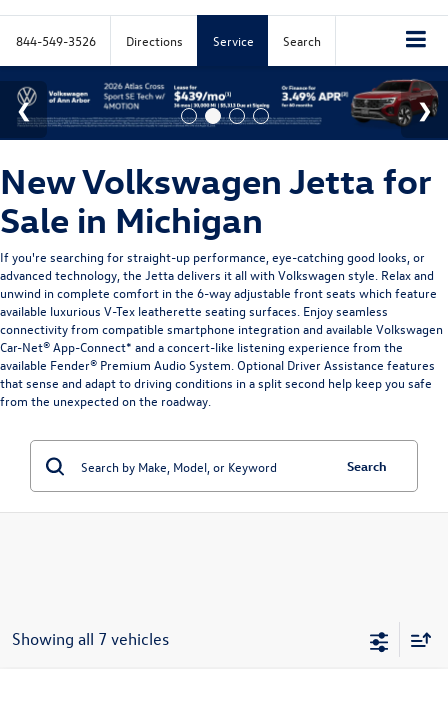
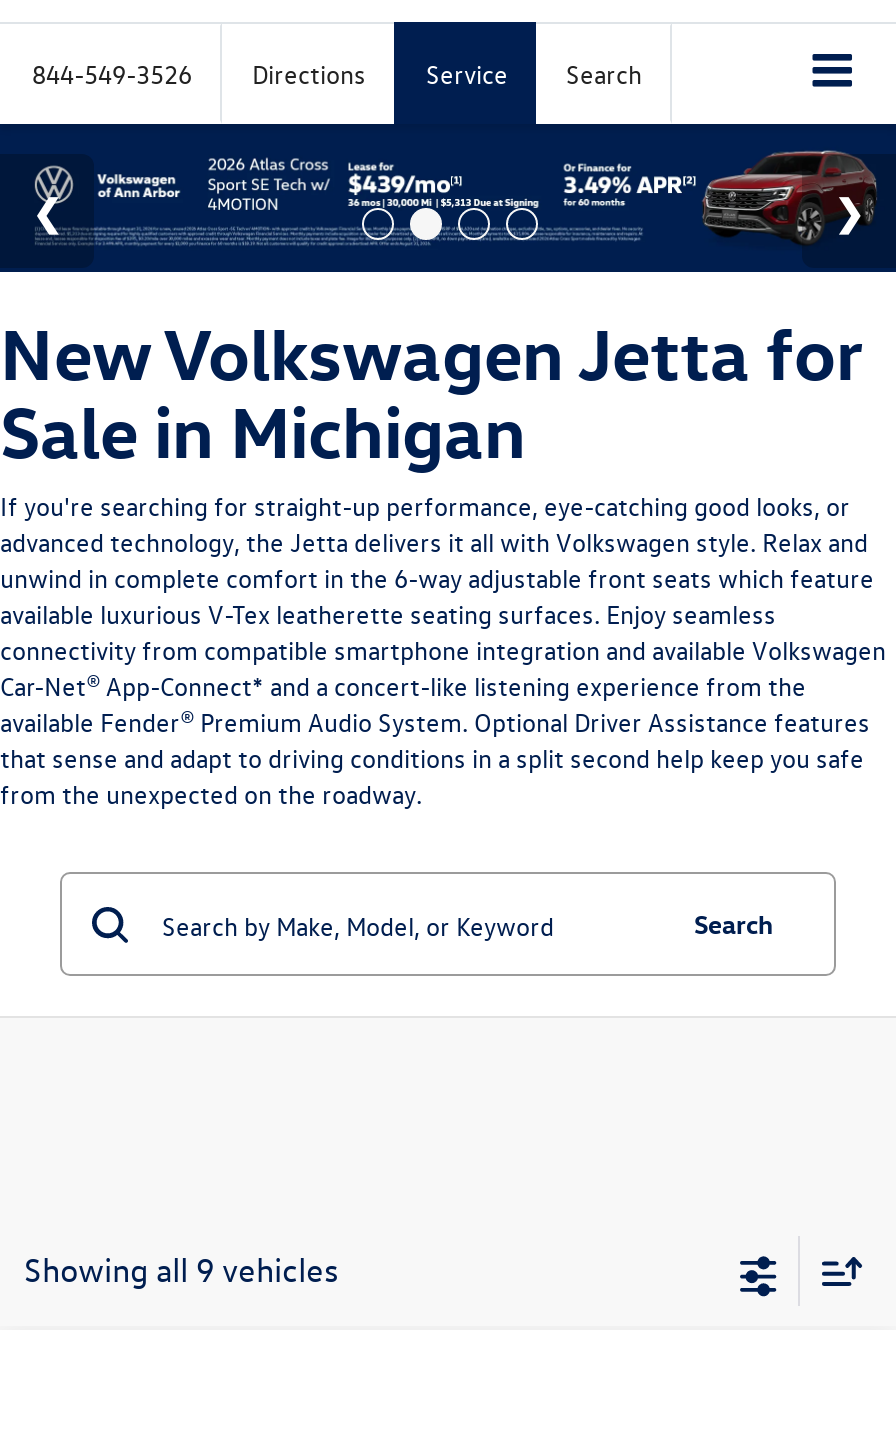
[12,628,169,649] Showing all 7 vehicles -> [24,1248,338,1290] Showing all 9 vehicles

